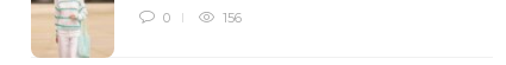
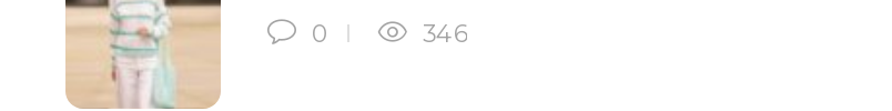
[219,9,242,25] 156 -> [416,17,467,48] 346

